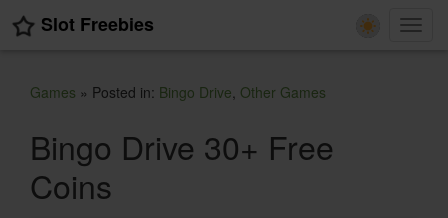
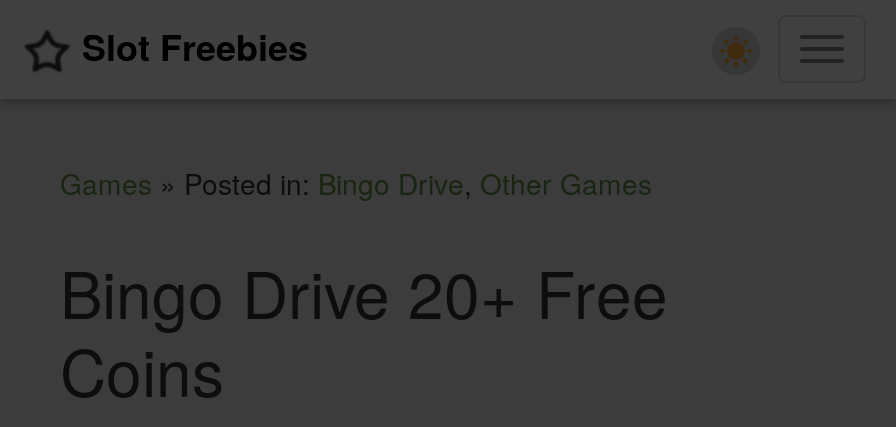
[30,123,334,169] Bingo Drive 30+ Free -> [60,245,668,337] Bingo Drive 20+ Free

